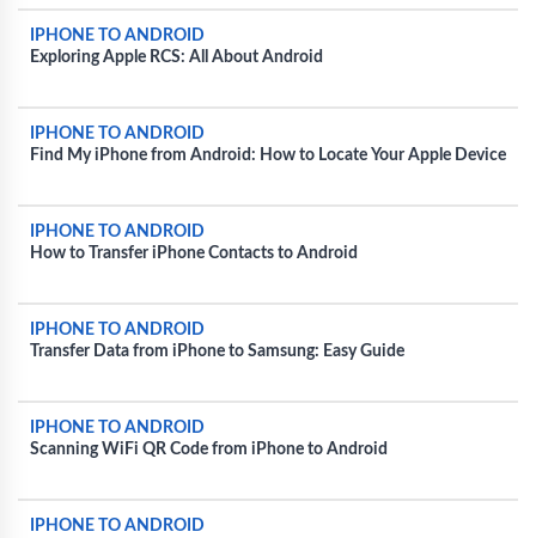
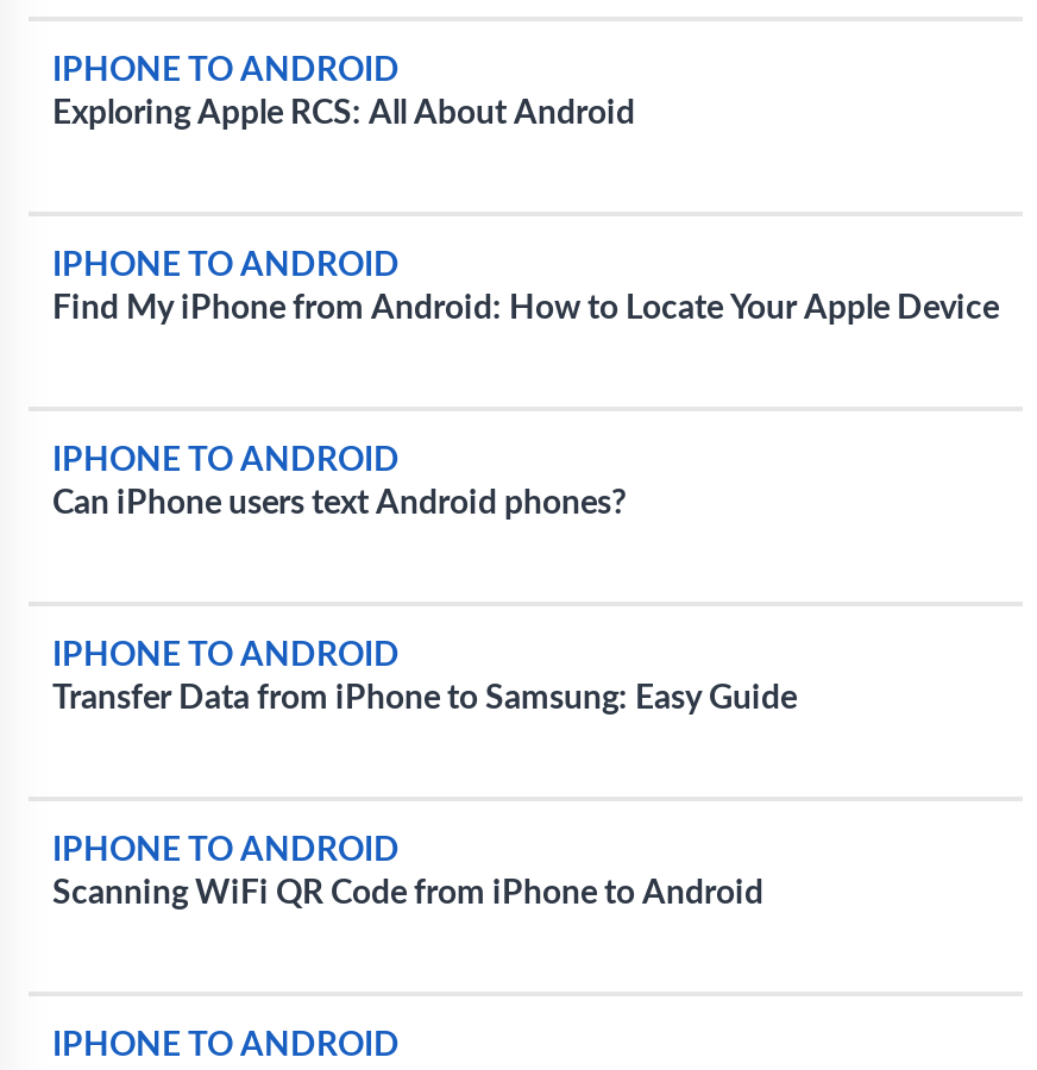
[30,245,358,262] How to Transfer iPhone Contacts to Android -> [52,487,626,521] Can iPhone users text Android phones?

